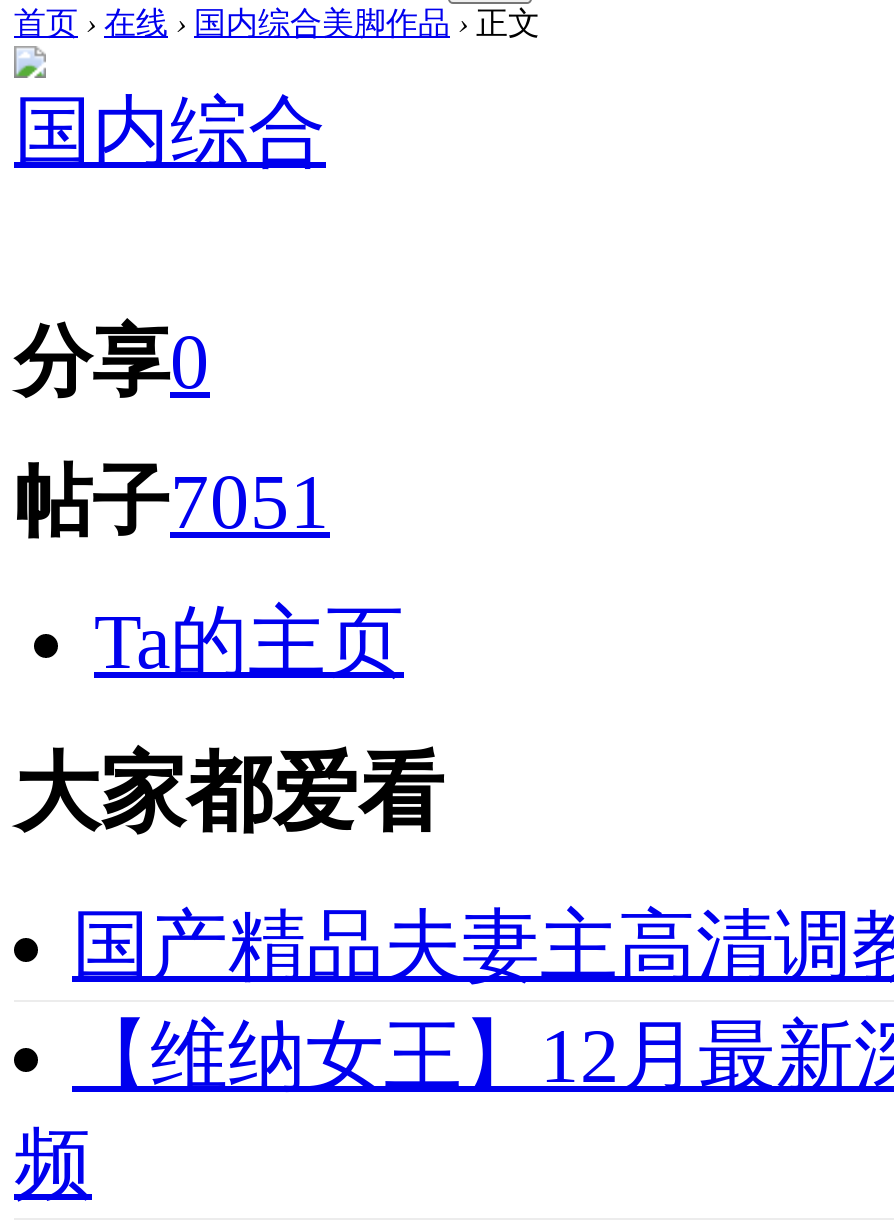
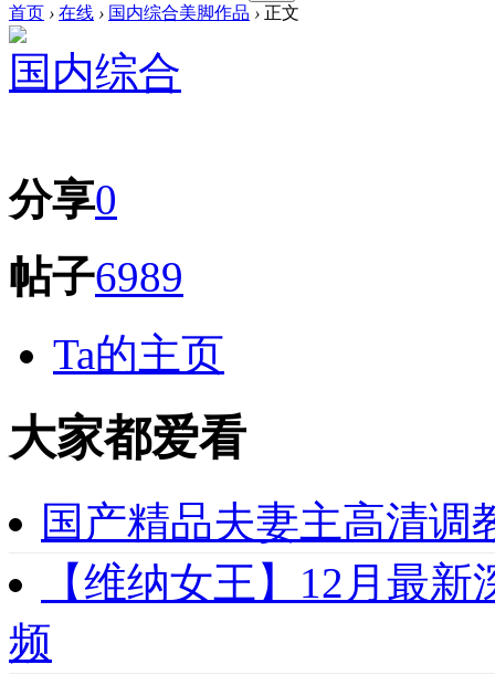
[14,458,330,544] 帖子7051 -> [9,253,183,300] 帖子6989

